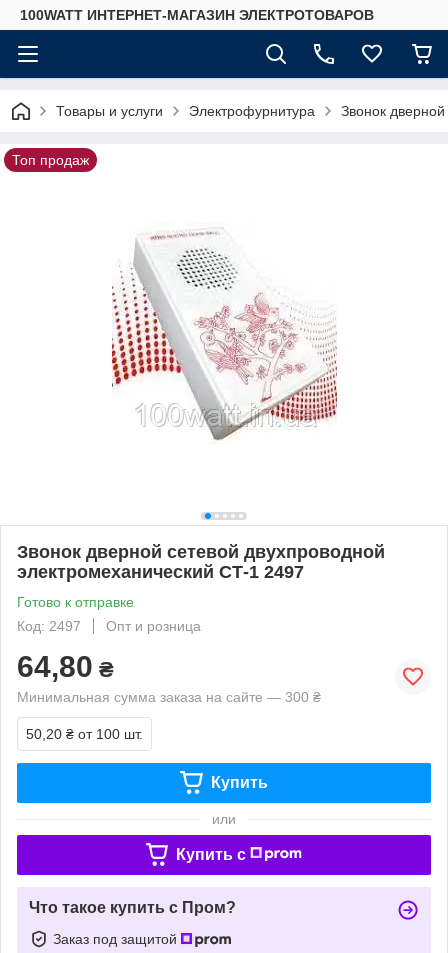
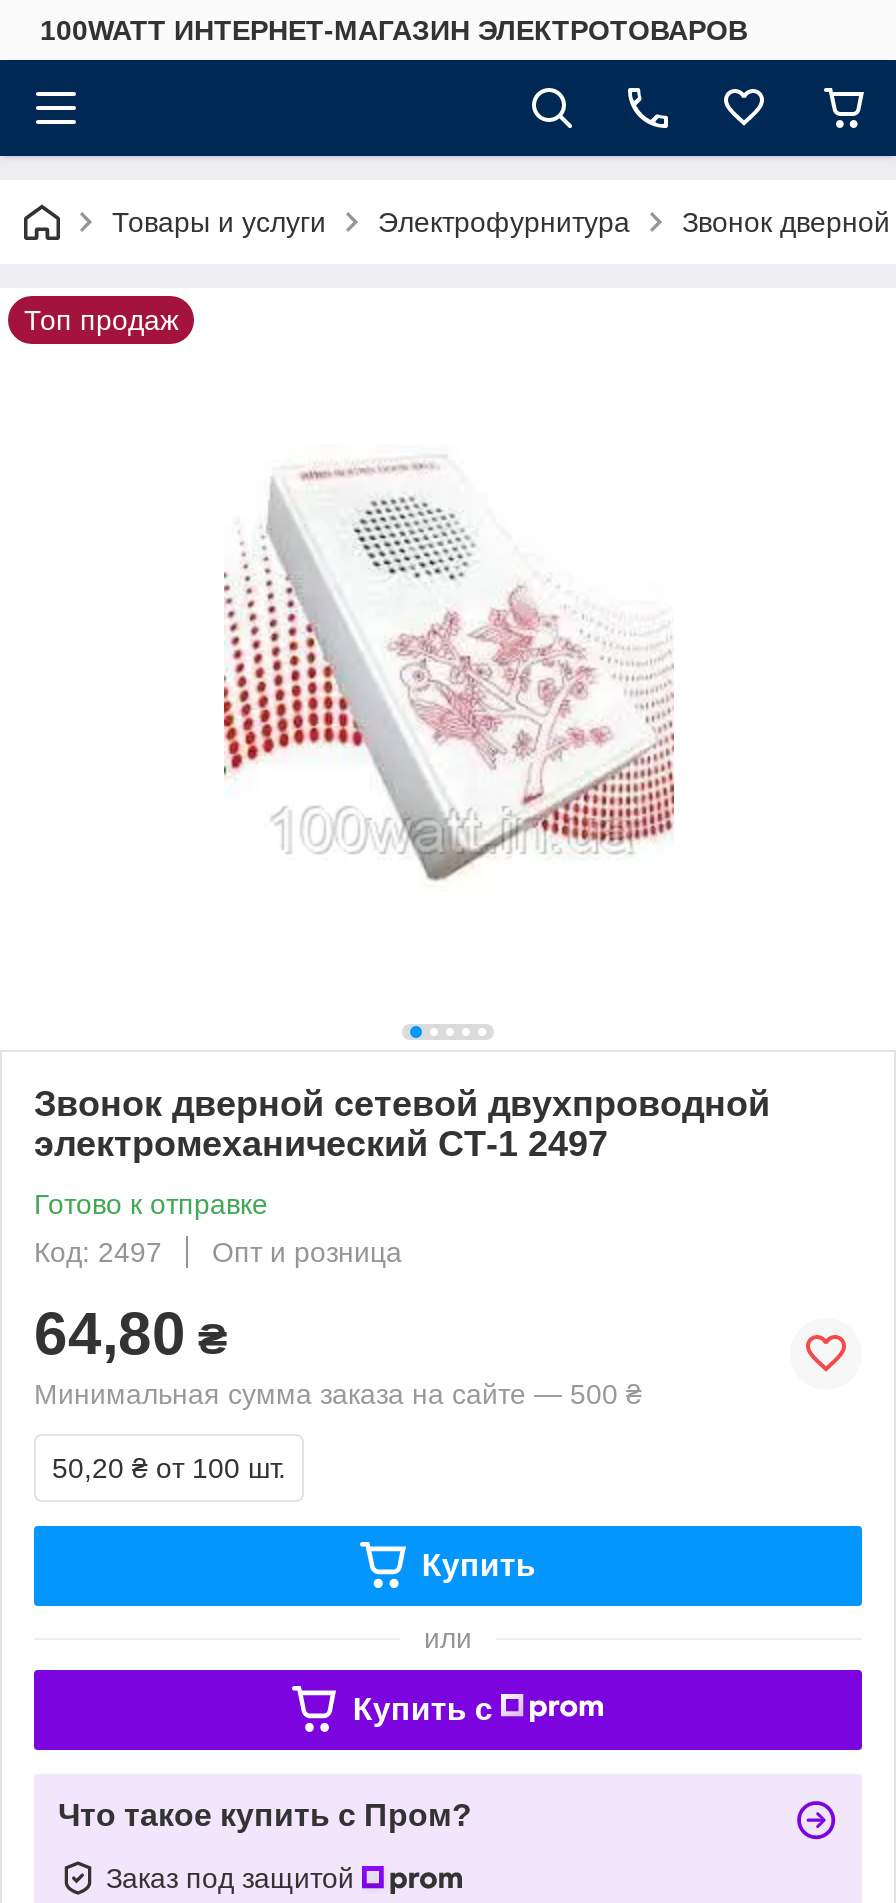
[17,689,321,705] Минимальная сумма заказа на сайте — 300 ₴ -> [34,1378,642,1410] Минимальная сумма заказа на сайте — 500 ₴

